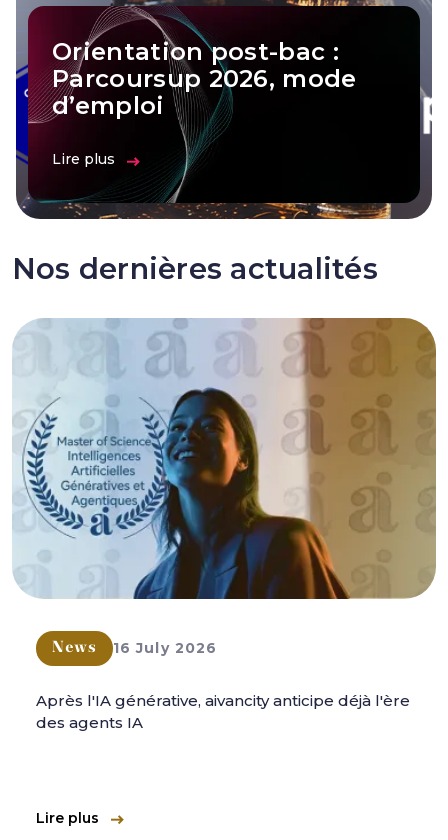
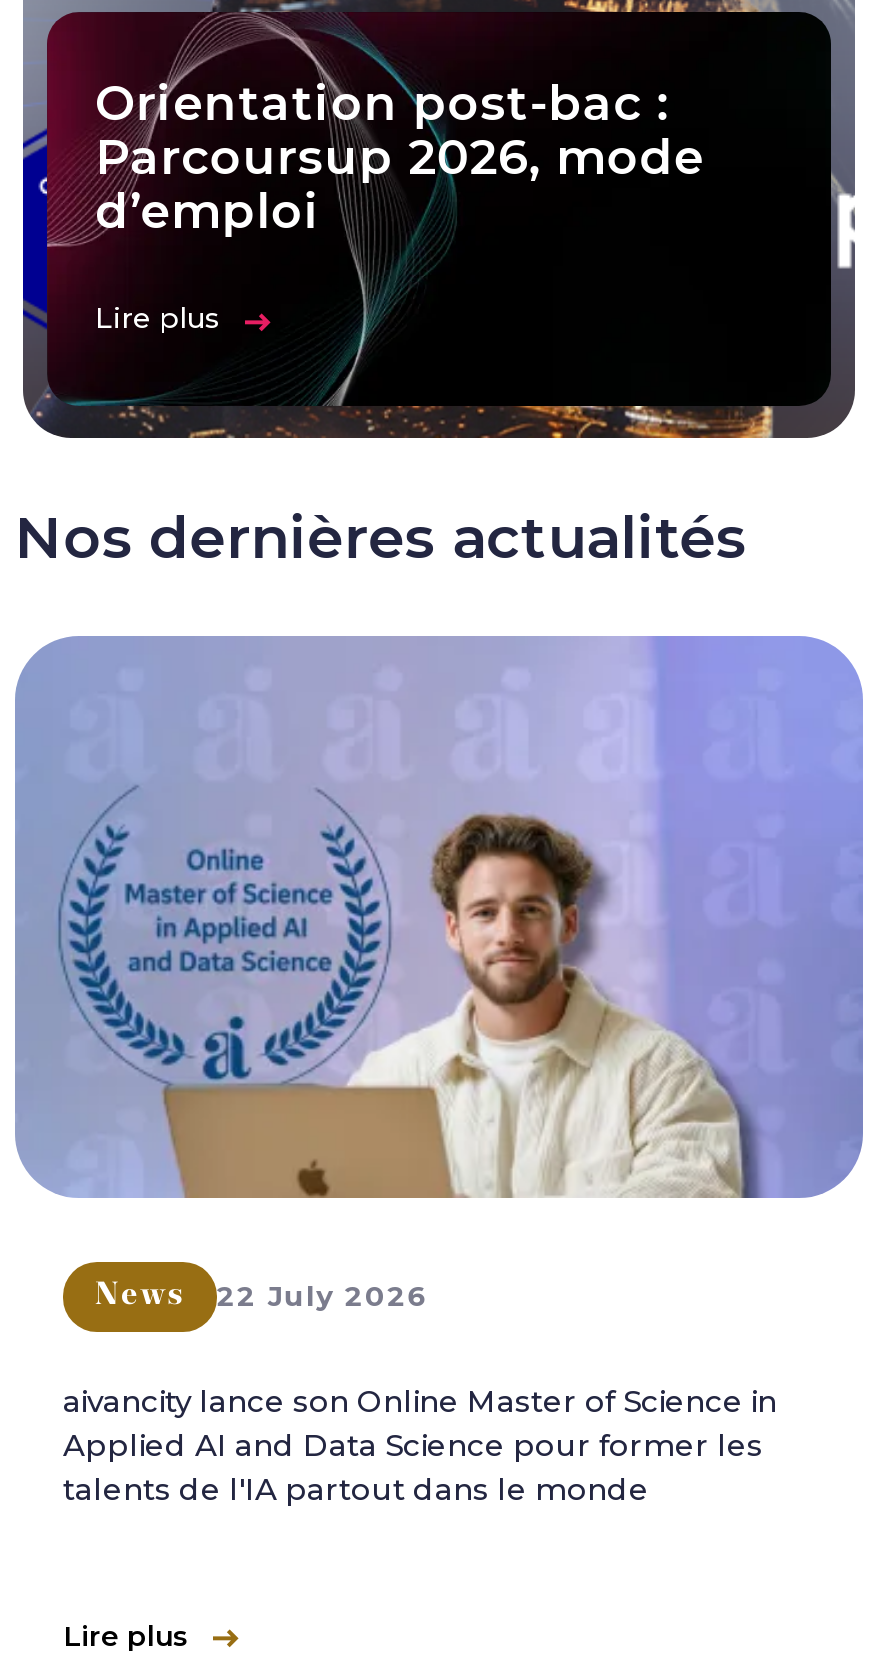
[13,317,437,657] [image] | News 16 July 2026 -> [15,636,865,1314] [image] | News 22 July 2026
[36,690,410,731] Après l'IA générative, aivancity anticipe déjà l'ère | des agents IA -> [63,1381,777,1507] aivancity lance son Online Master of Science in | Applied AI and Data Science pour former les | talents de l'IA partout dans le monde

